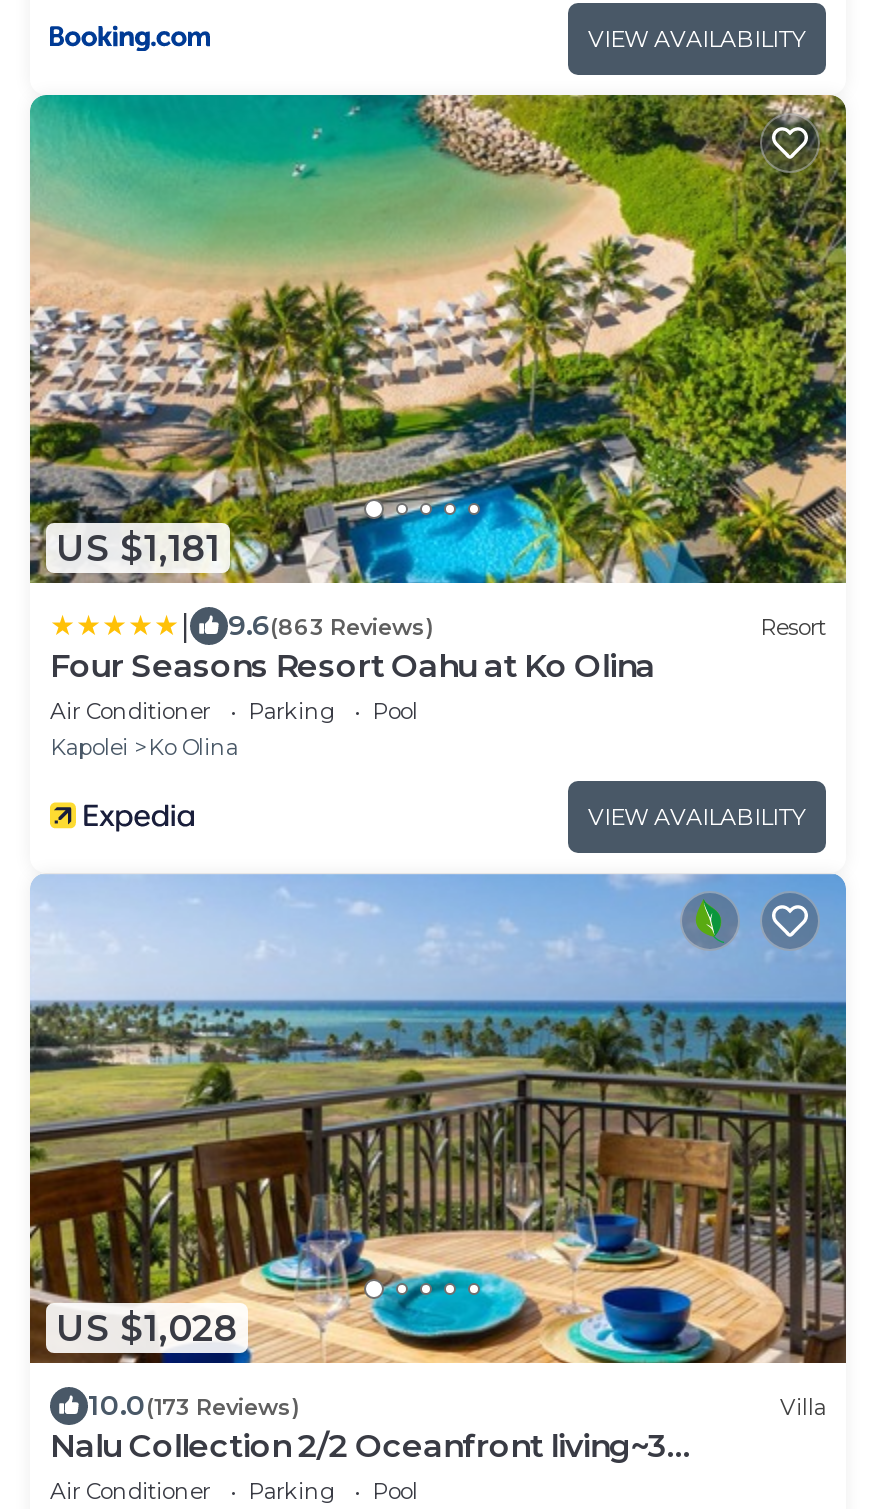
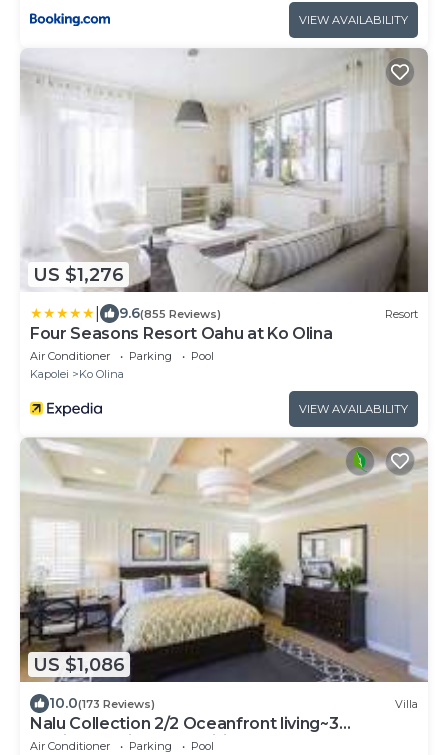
[28,93,846,585] [image] | US $1,181 -> [20,48,429,293] [image] | US $1,276
[228,608,434,644] 9.6(863 Reviews) -> [119,304,221,322] 9.6(855 Reviews)
[28,873,848,1365] [image] | US $1,028 -> [19,437,428,683] [image] | US $1,086

